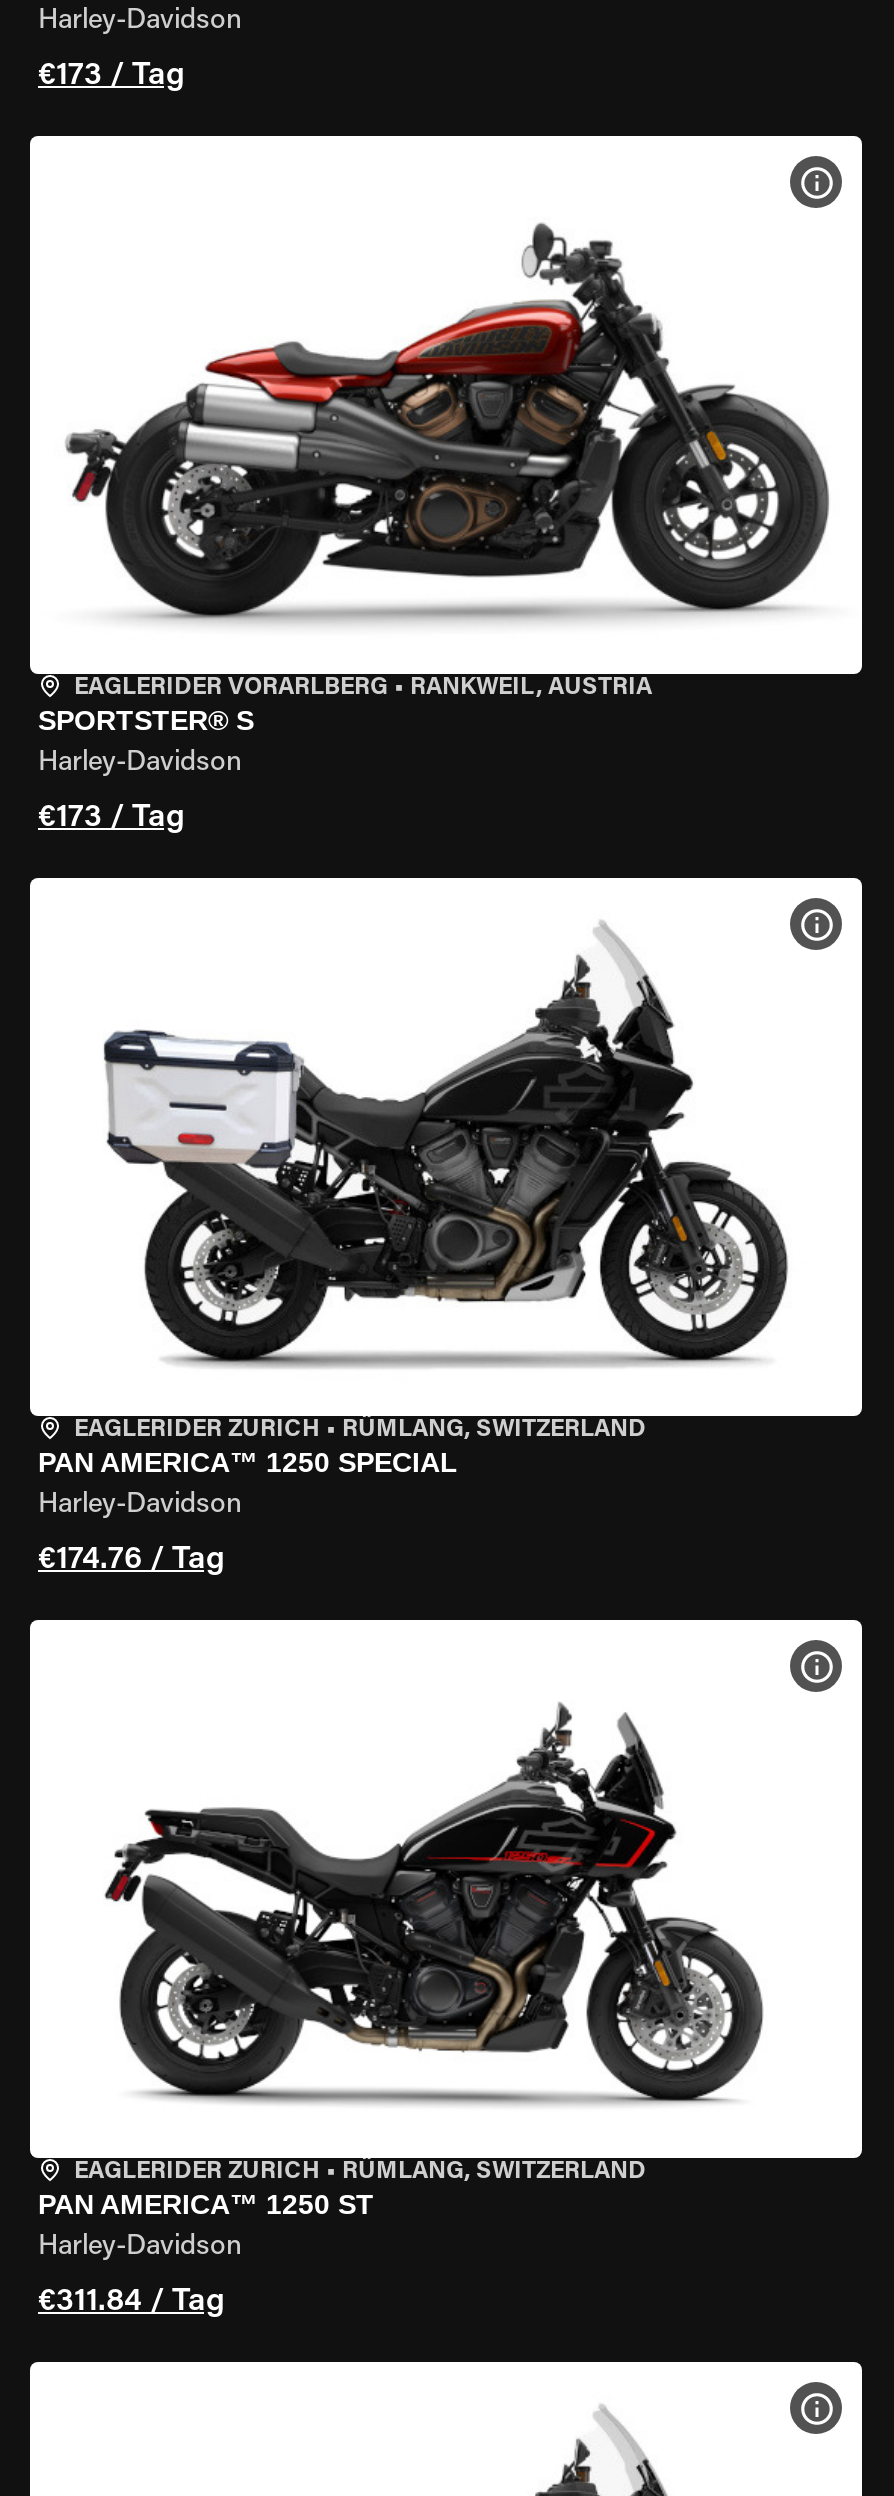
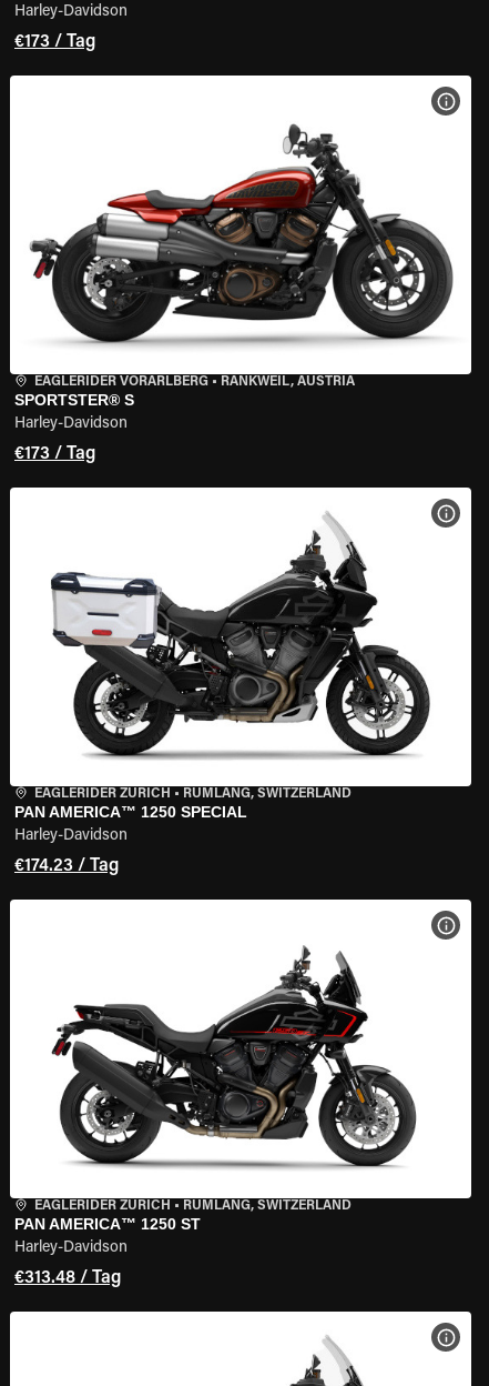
[38,1544,224,1576] €174.76 / Tag -> [14,857,119,875] €174.23 / Tag
[38,2286,224,2318] €311.84 / Tag -> [14,1269,121,1287] €313.48 / Tag

